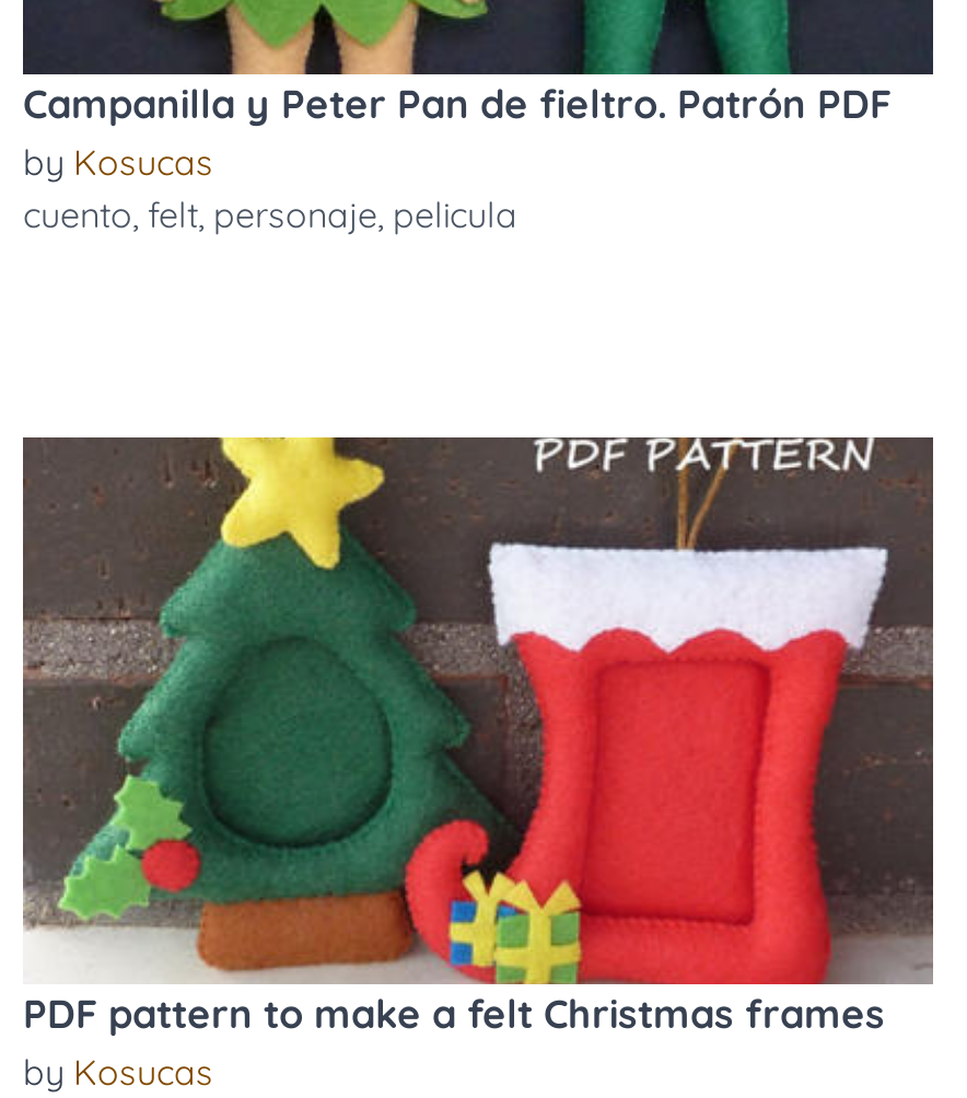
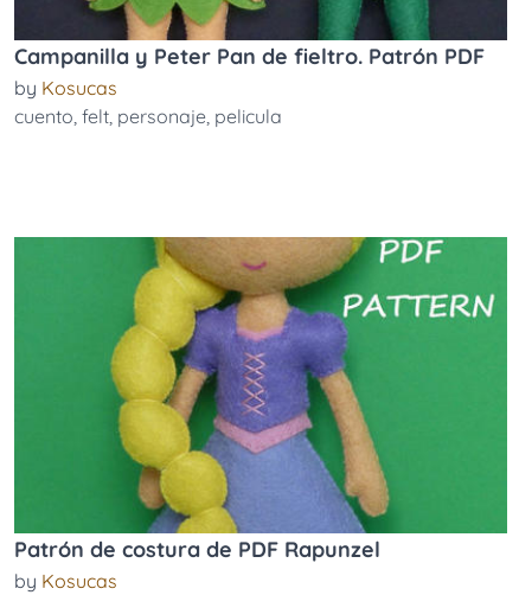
[21,435,935,1039] [image] | PDF pattern to make a felt Christmas frames -> [13,236,508,563] [image] | Patrón de costura de PDF Rapunzel

